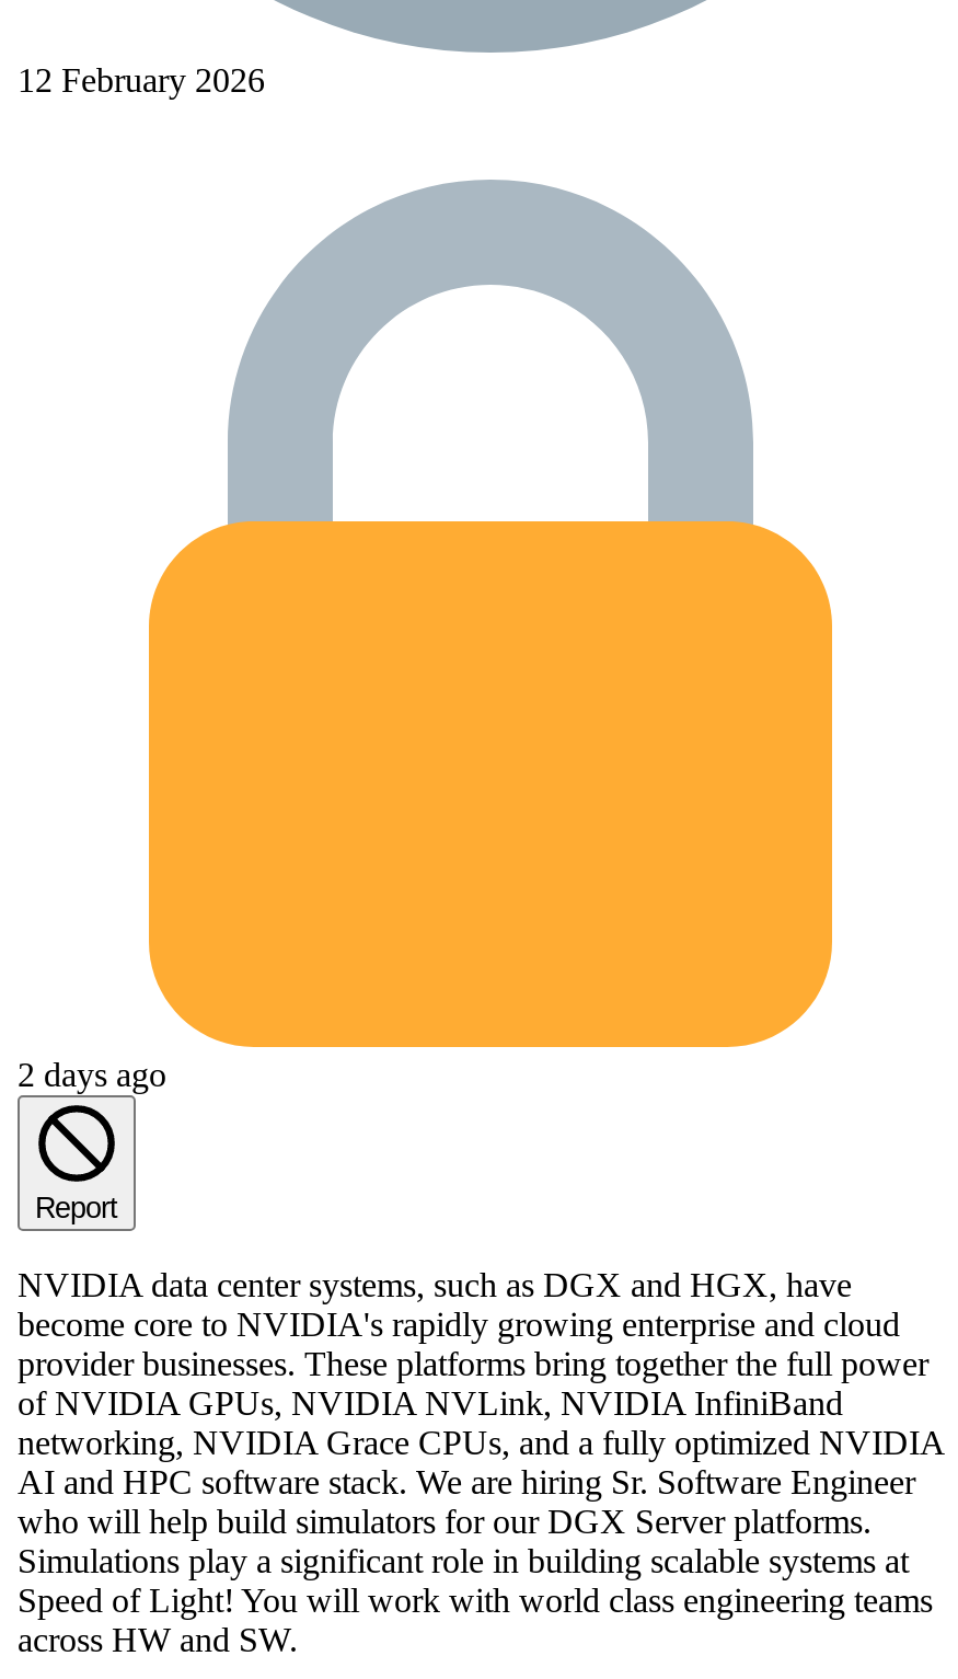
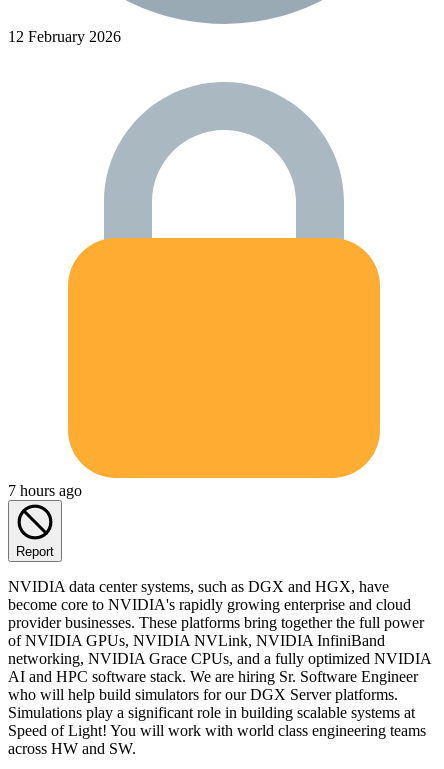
[18,1056,166,1093] 2 days ago -> [8,482,82,499] 7 hours ago

